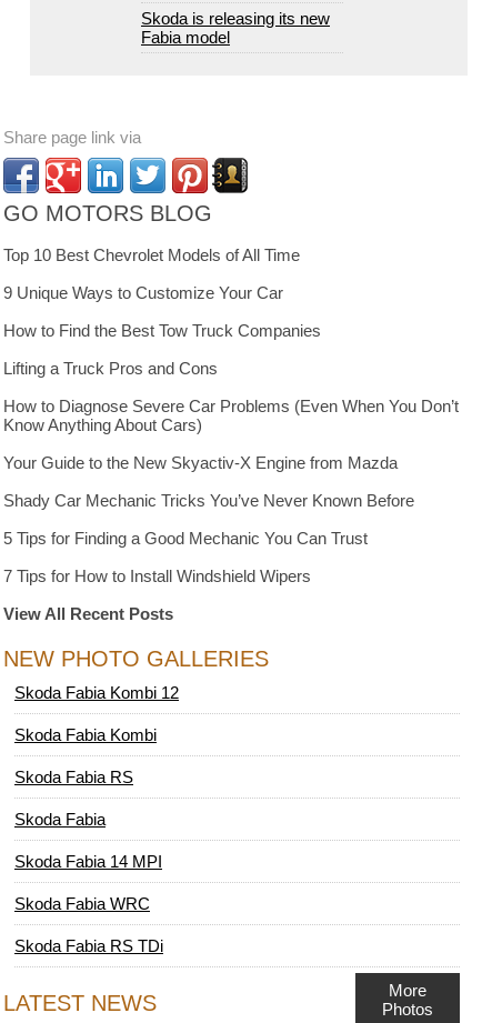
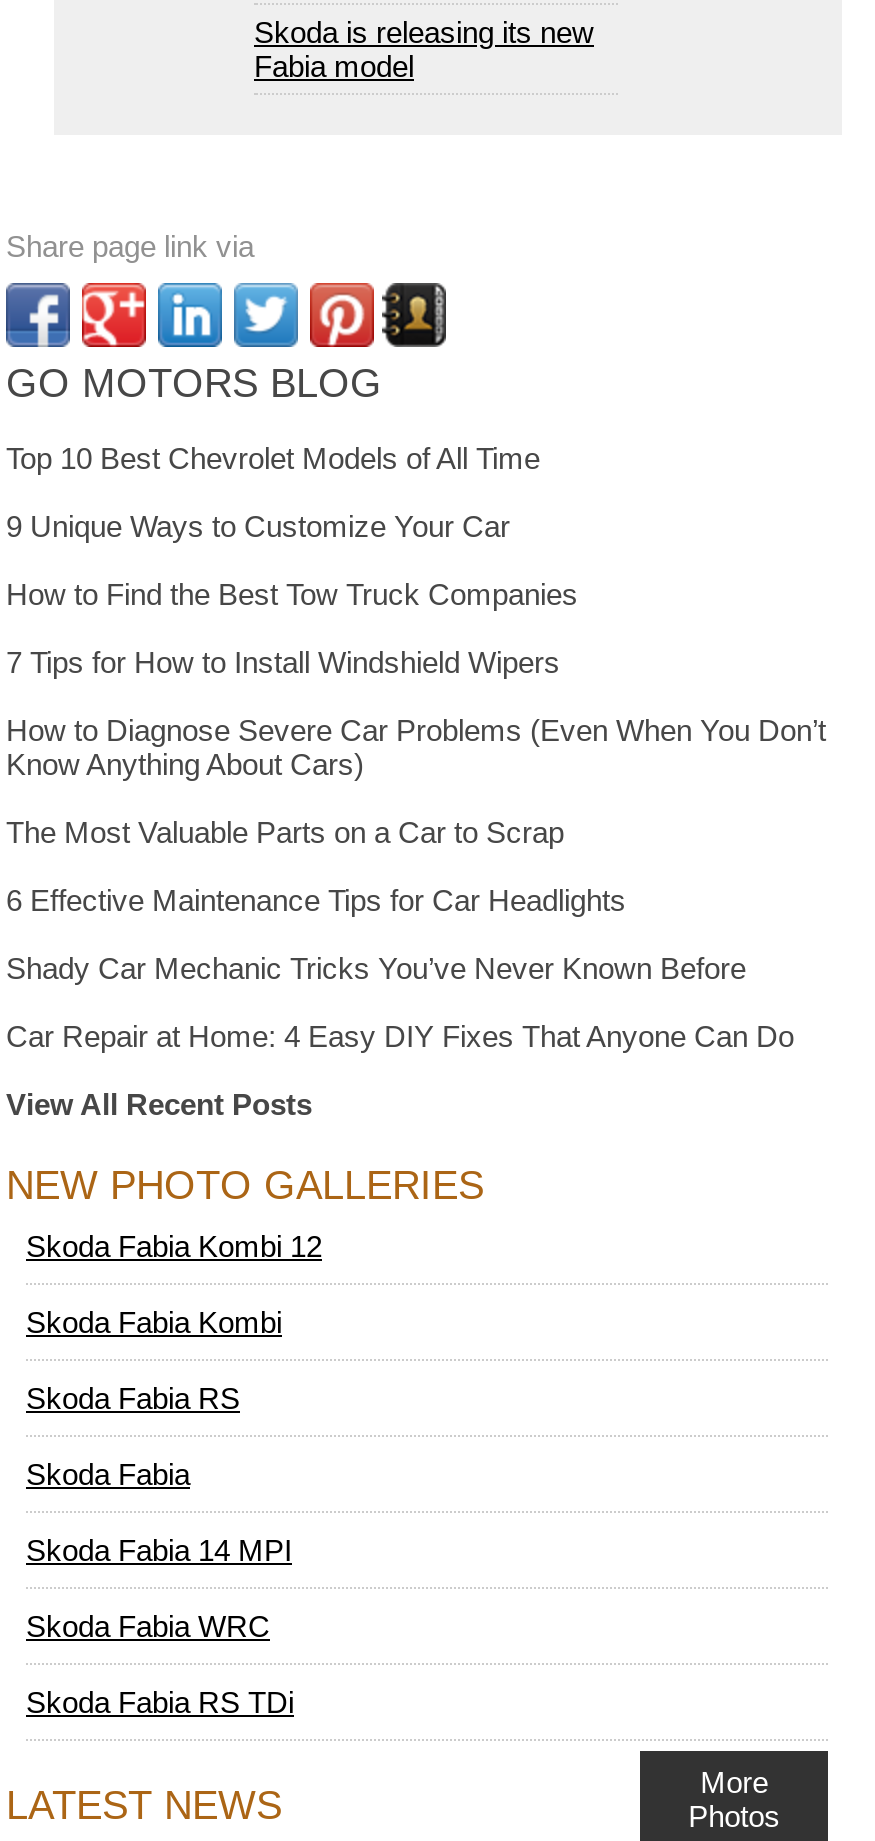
[3,359,218,378] Lifting a Truck Pros and Cons -> none
[3,453,398,472] Your Guide to the New Skyactiv-X Engine from Mazda -> [6,815,626,917] The Most Valuable Parts on a Car to Scrap | 6 Effective Maintenance Tips for Car Headlights
moved [3,491,414,510] -> [6,951,746,985]: Shady Car Mechanic Tricks You’ve Never Known Before
[3,529,368,548] 5 Tips for Finding a Good Mechanic You Can Trust -> [6,1019,794,1053] Car Repair at Home: 4 Easy DIY Fixes That Anyone Can Do
moved [3,566,311,585] -> [6,645,560,679]: 7 Tips for How to Install Windshield Wipers

